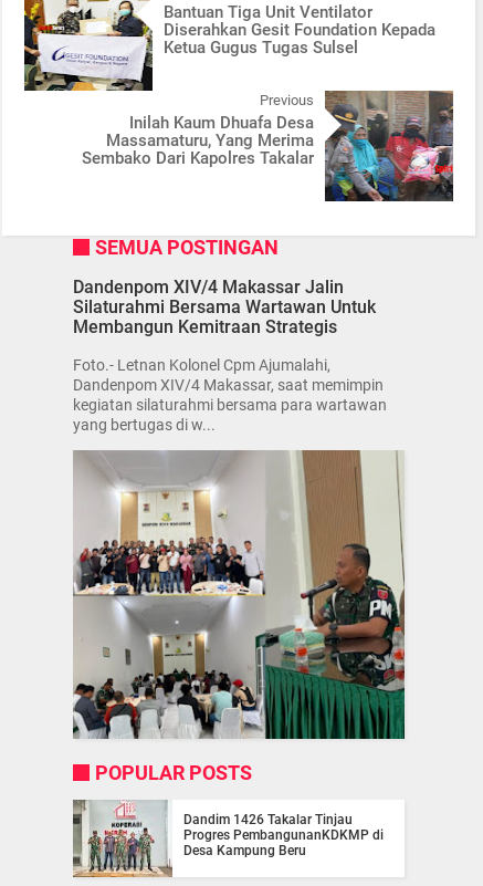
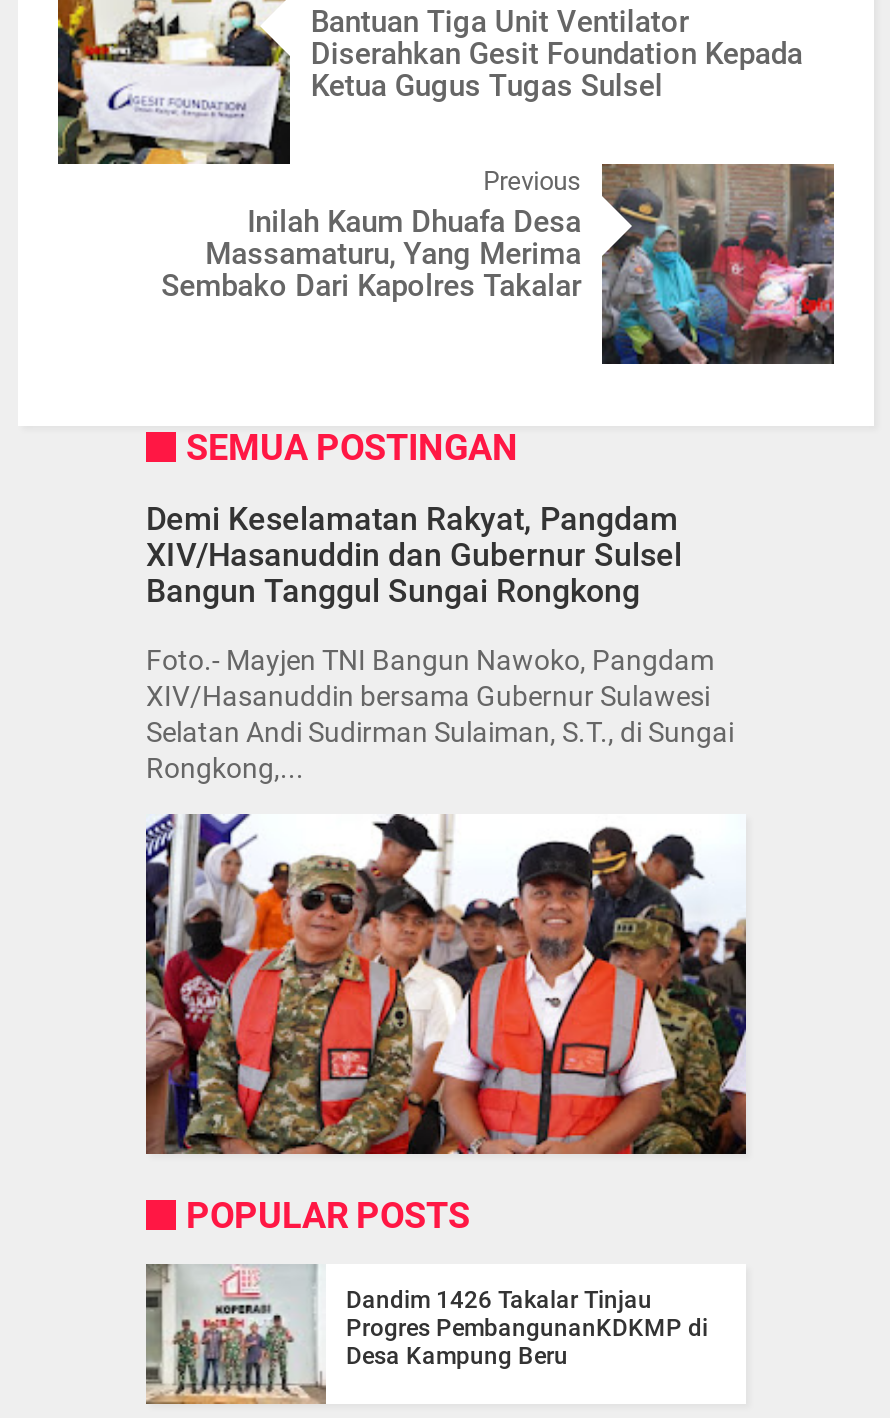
[73,276,376,337] Dandenpom XIV/4 Makassar Jalin | Silaturahmi Bersama Wartawan Untuk | Membangun Kemitraan Strategis -> [146,499,682,609] Demi Keselamatan Rakyat, Pangdam | XIV/Hasanuddin dan Gubernur Sulsel | Bangun Tanggul Sungai Rongkong
[73,356,387,434] Foto.- Letnan Kolonel Cpm Ajumalahi, | Dandenpom XIV/4 Makassar, saat memimpin | kegiatan silaturahmi bersama para wartawan | yang bertugas di w... -> [146,644,734,784] Foto.- Mayjen TNI Bangun Nawoko, Pangdam | XIV/Hasanuddin bersama Gubernur Sulawesi | Selatan Andi Sudirman Sulaiman, S.T., di Sungai | Rongkong,...
[73,523,406,740] [image] -> [144,814,748,1156] [image]

